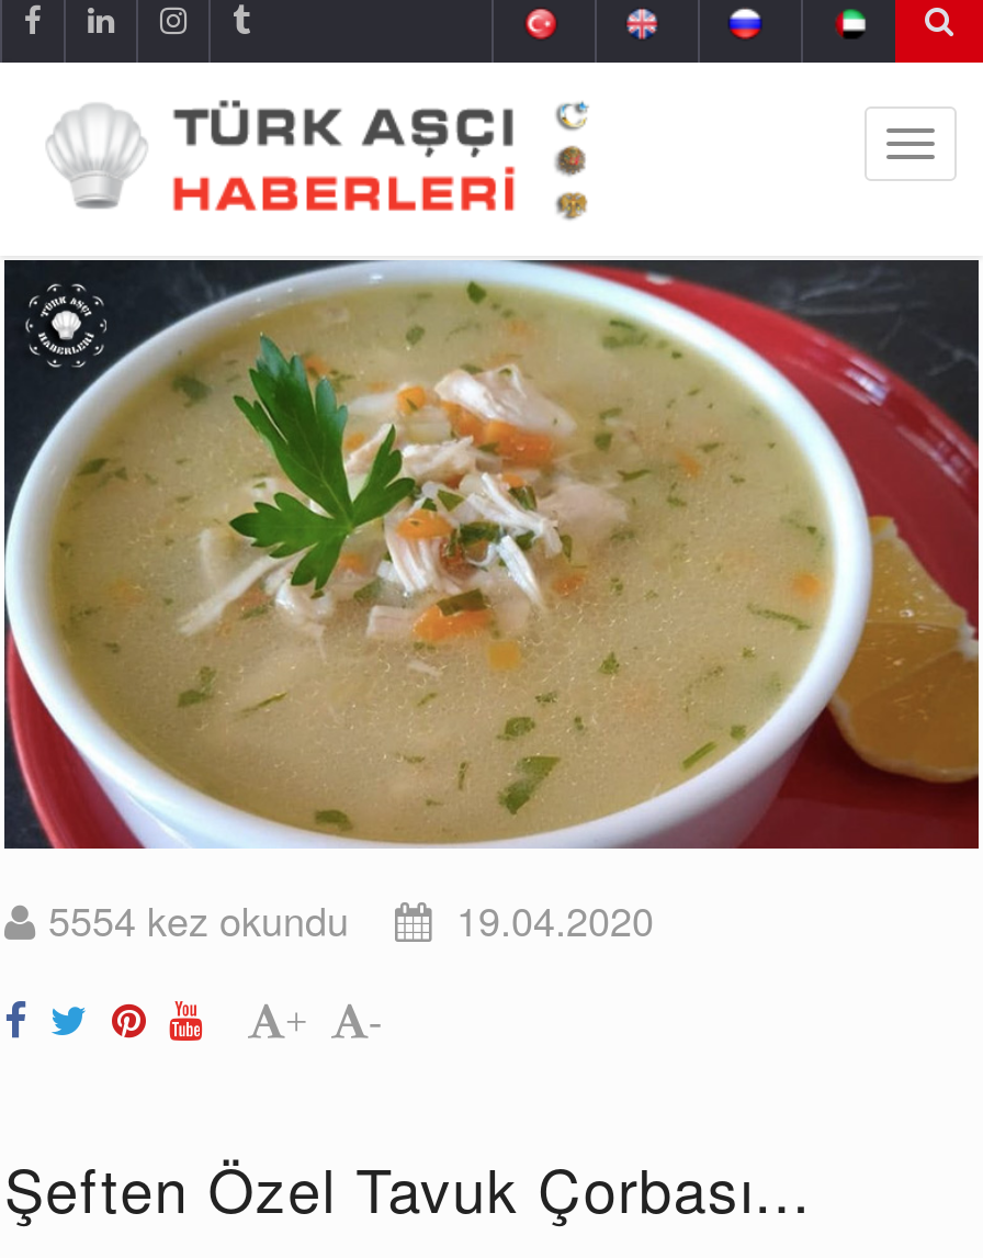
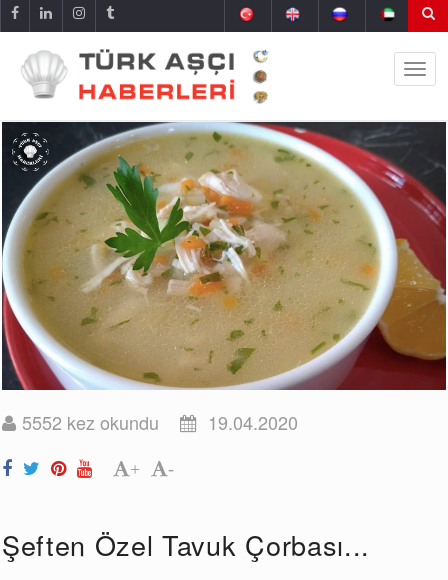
[48,891,654,948] 5554 kez okundu 19.04.2020 -> [22,409,298,435] 5552 kez okundu 19.04.2020

